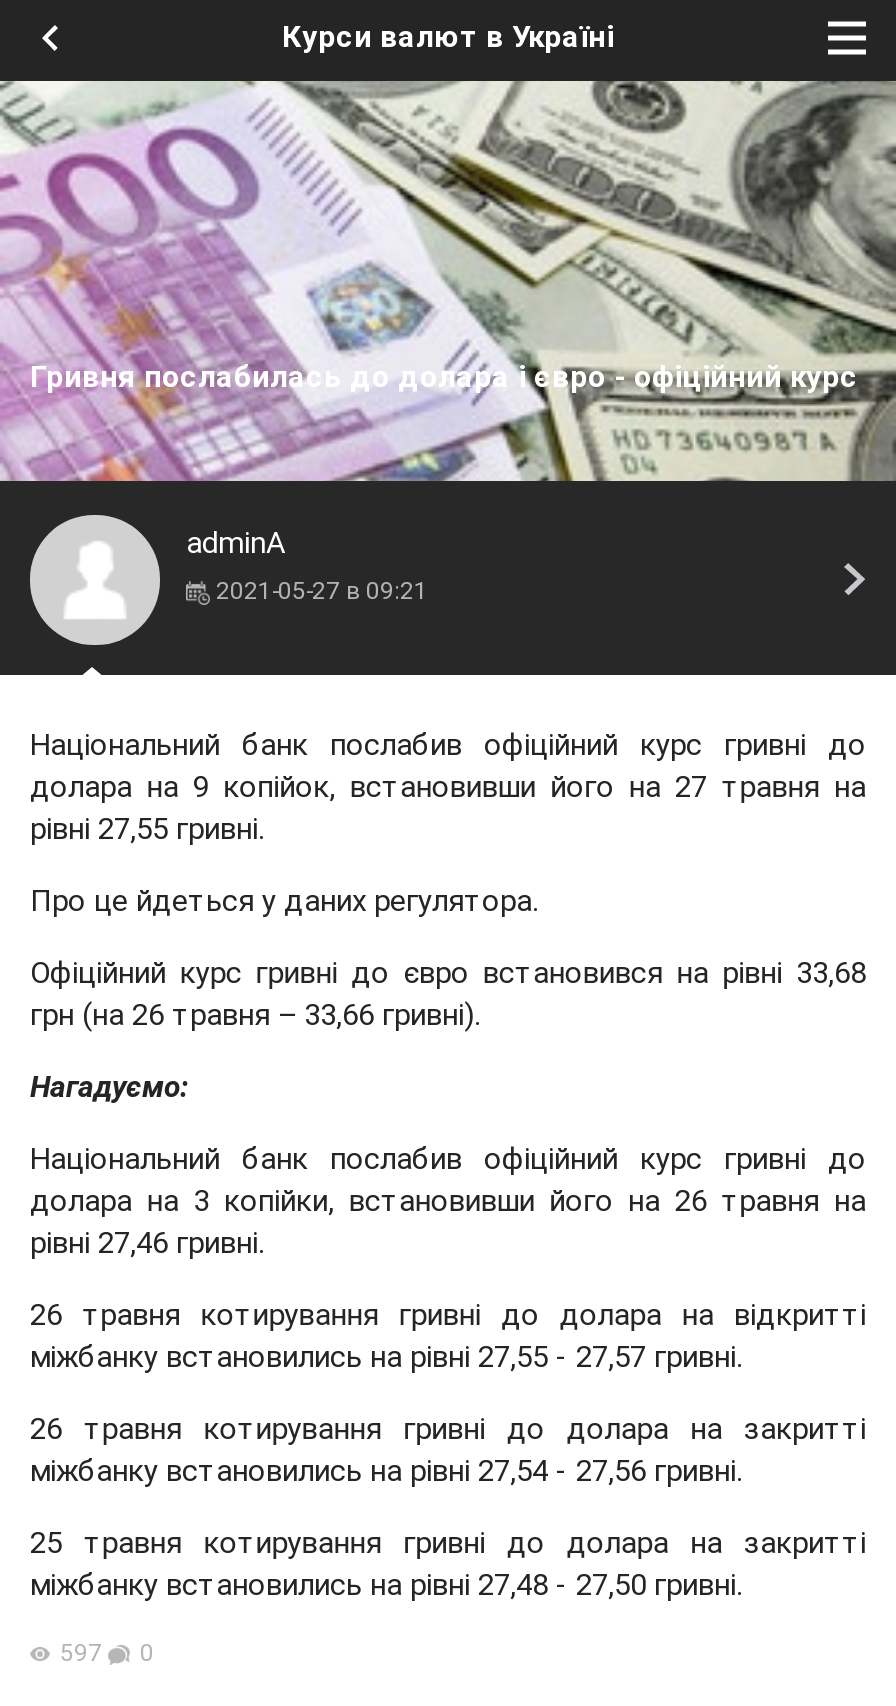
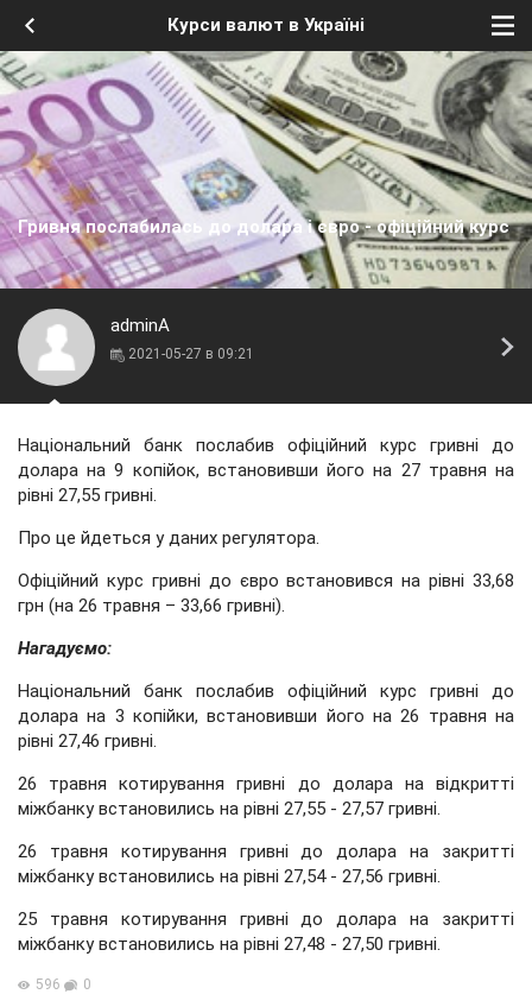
[60,1639,154,1667] 597 0 -> [36,976,91,993] 596 0

